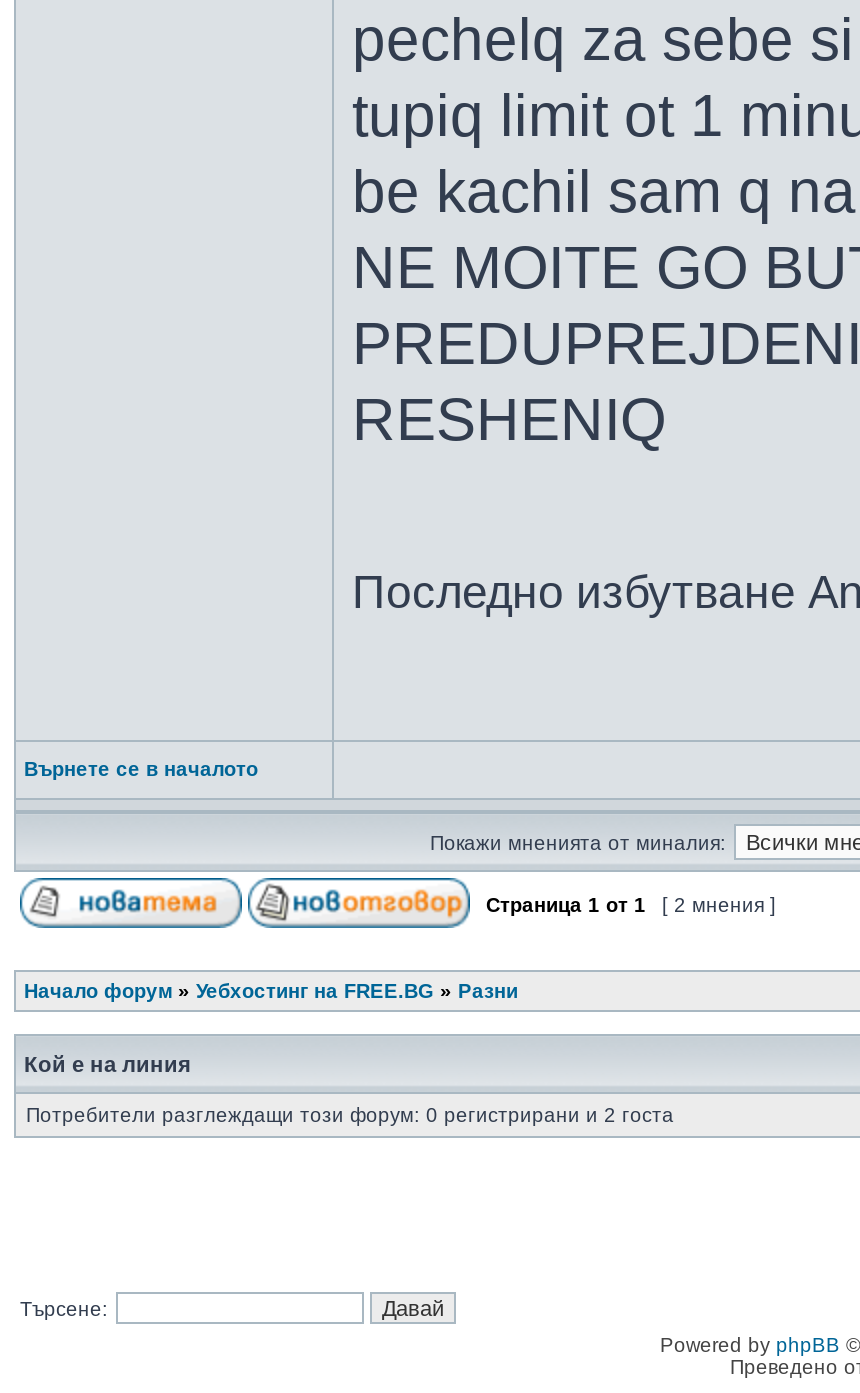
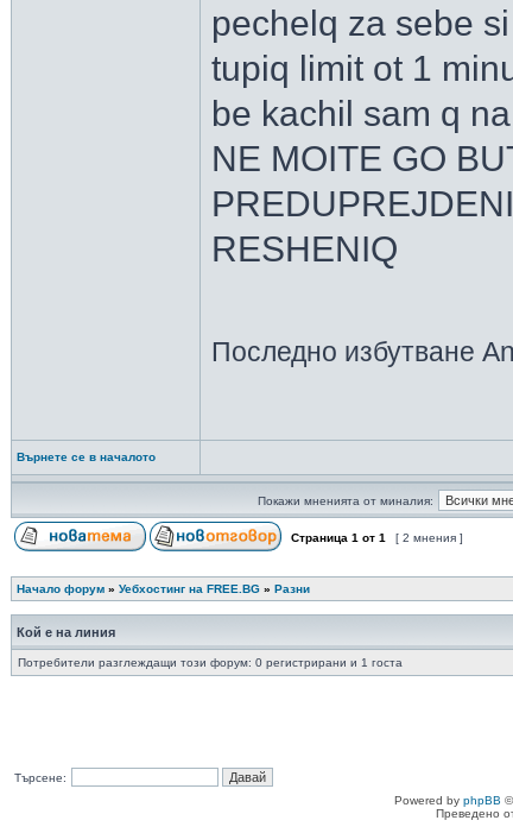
[26,1104,674,1126] Потребители разглеждащи този форум: 0 регистрирани и 2 госта -> [18,656,403,669] Потребители разглеждащи този форум: 0 регистрирани и 1 госта

